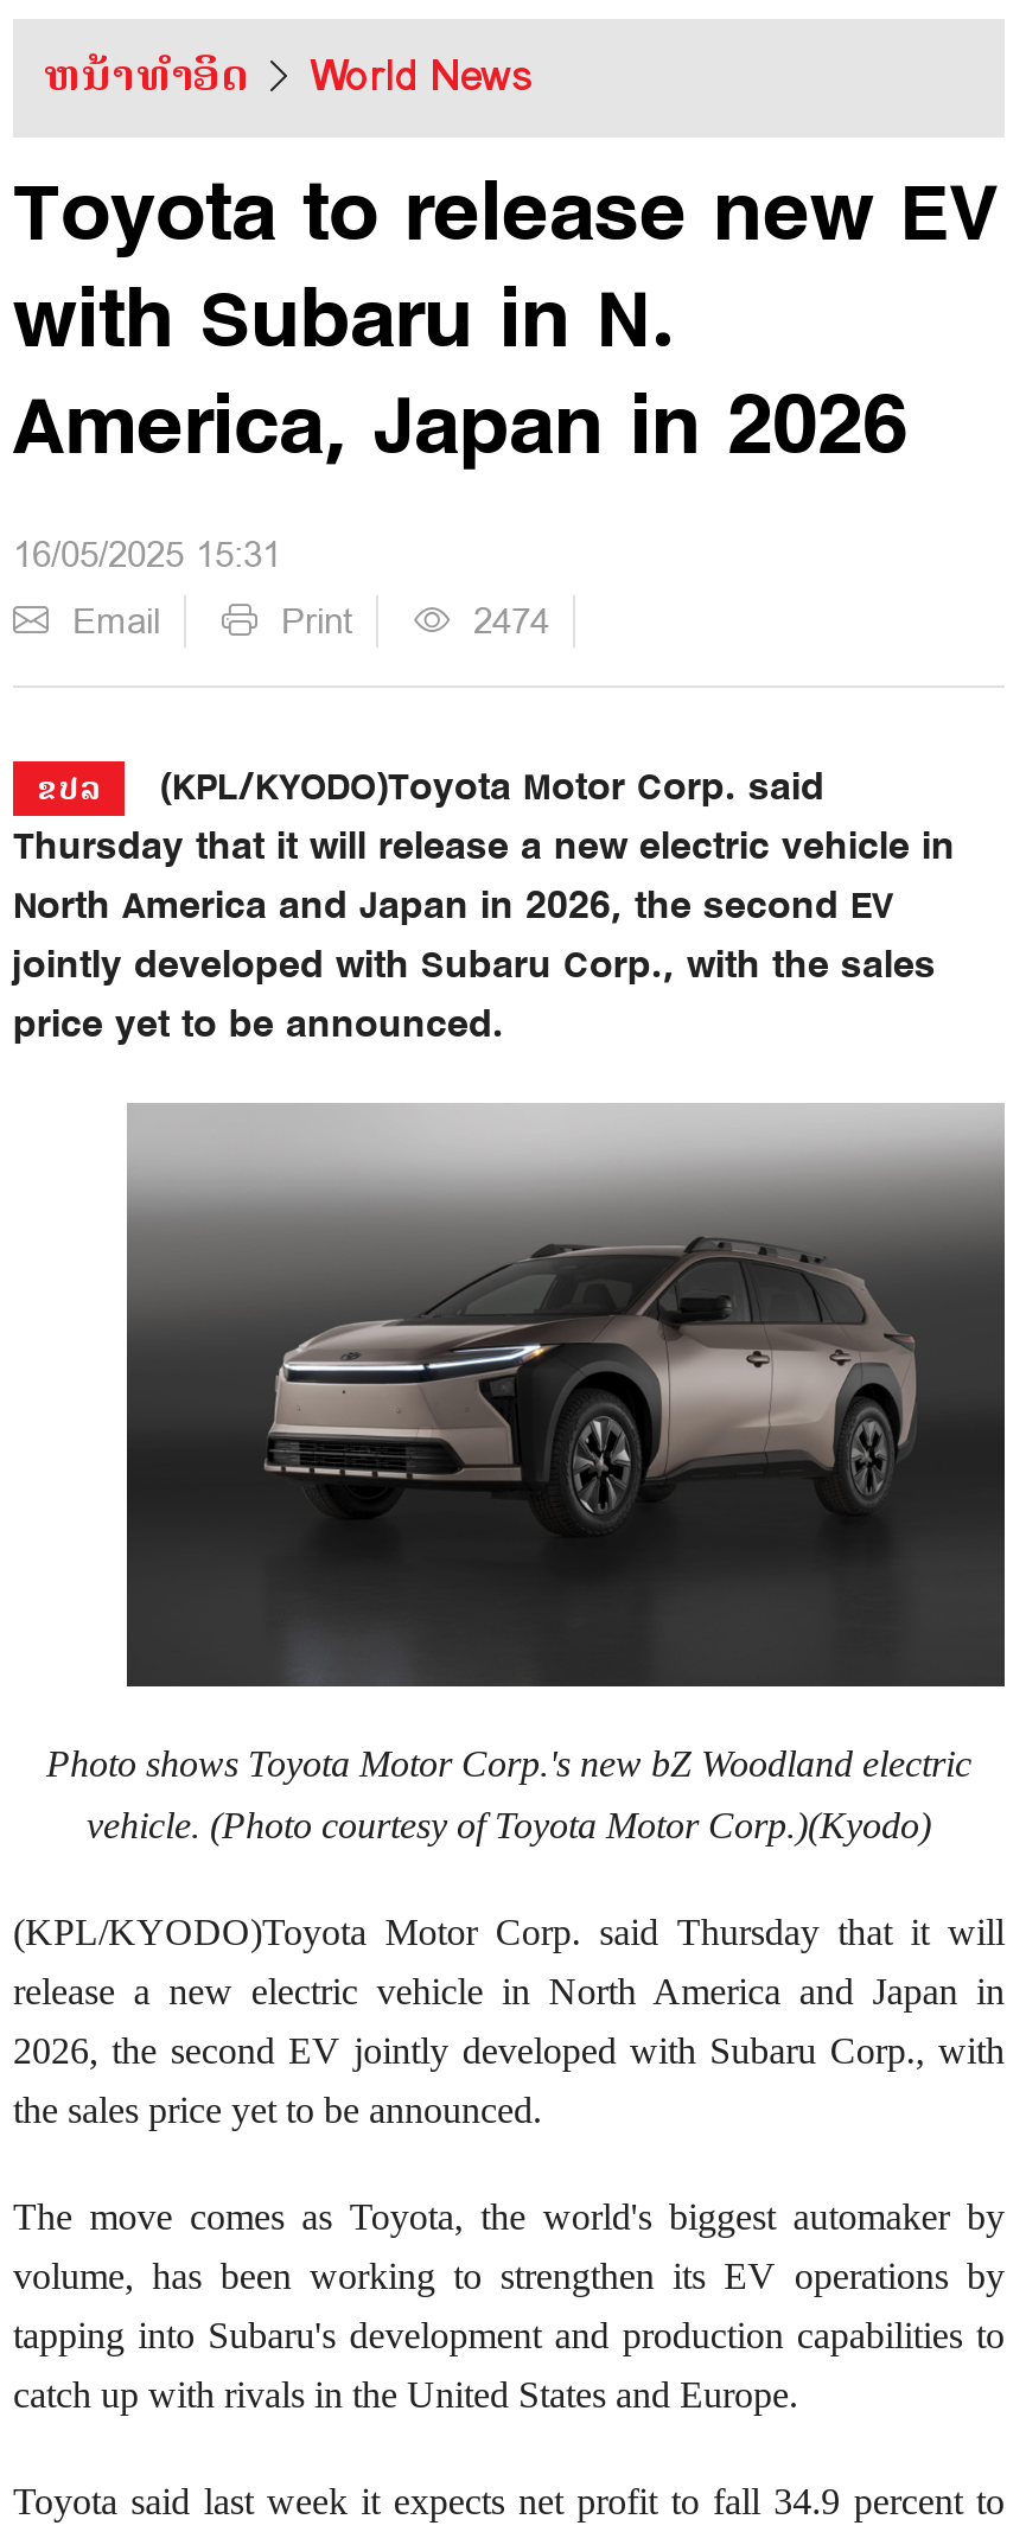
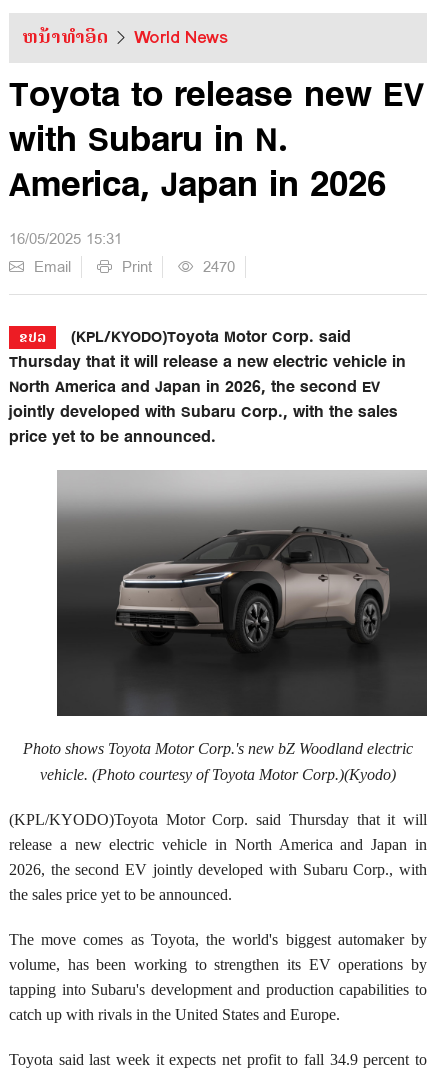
[473,595,549,648] 2474 -> [203,256,235,278] 2470

